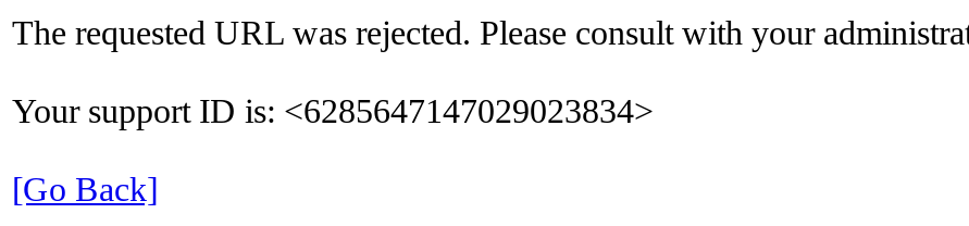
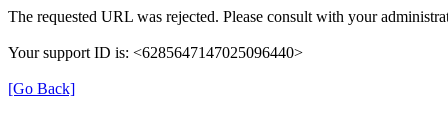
[12,92,654,129] Your support ID is: <6285647147029023834> -> [8,44,303,61] Your support ID is: <6285647147025096440>

